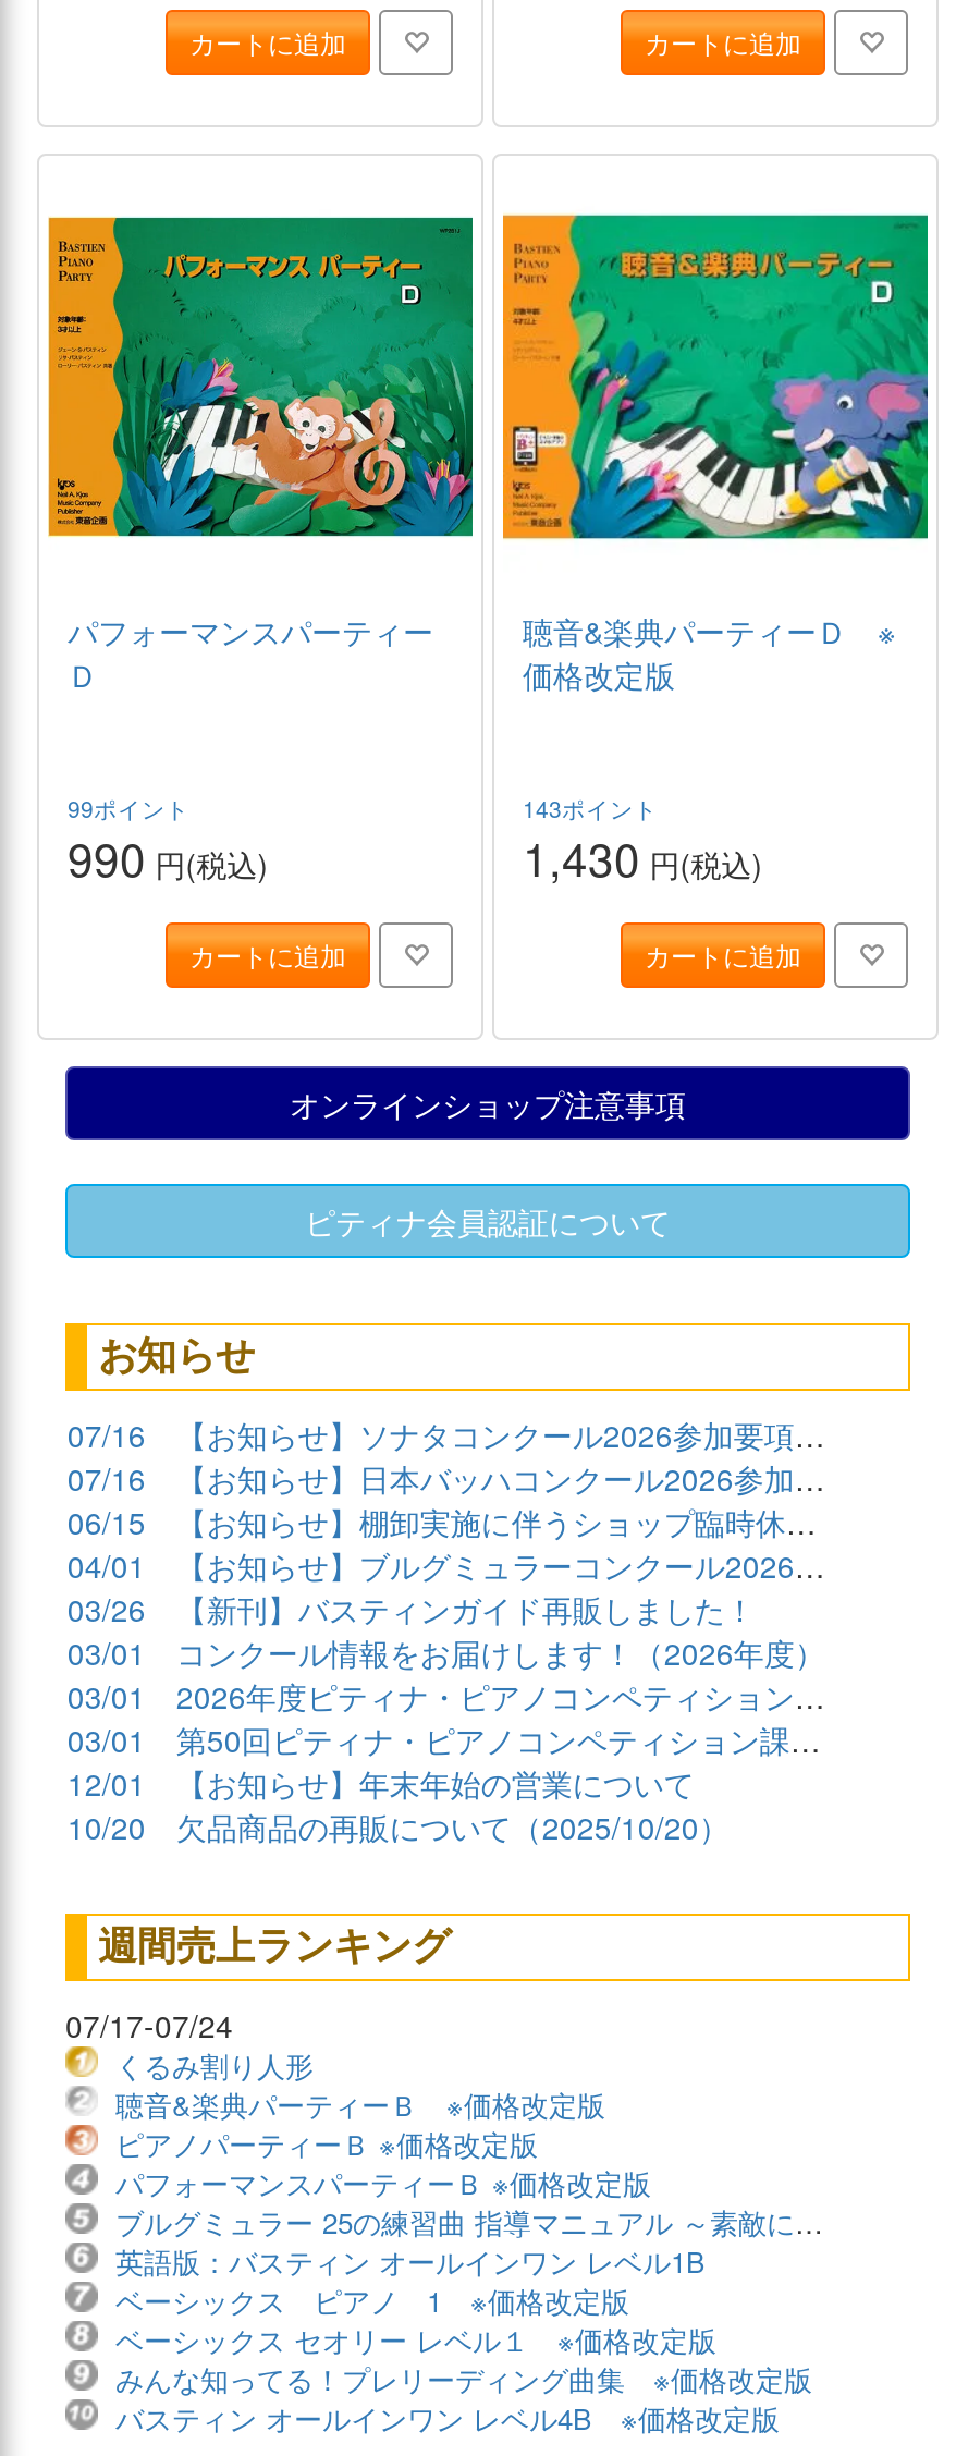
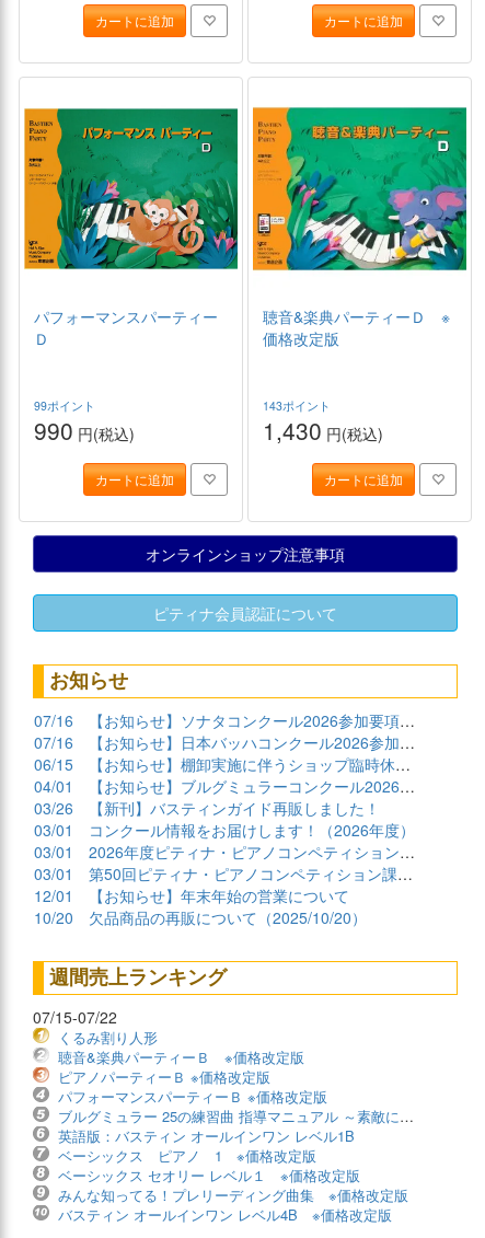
[65,2003,233,2047] 07/17-07/24 -> [33,1006,117,1028] 07/15-07/22

